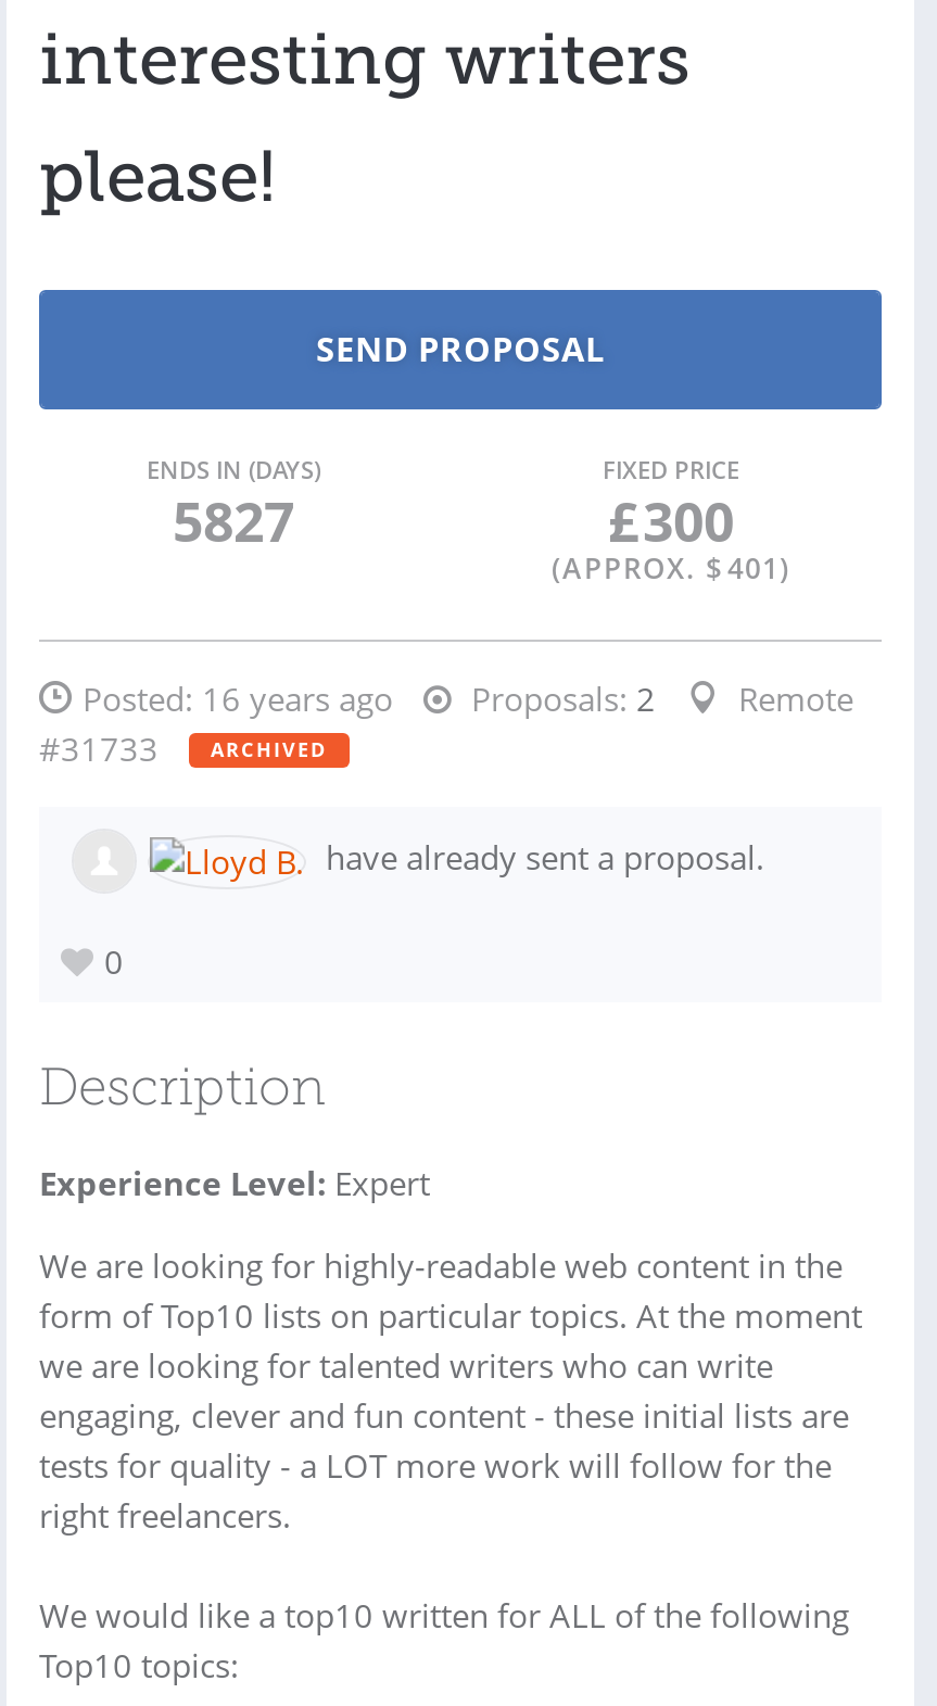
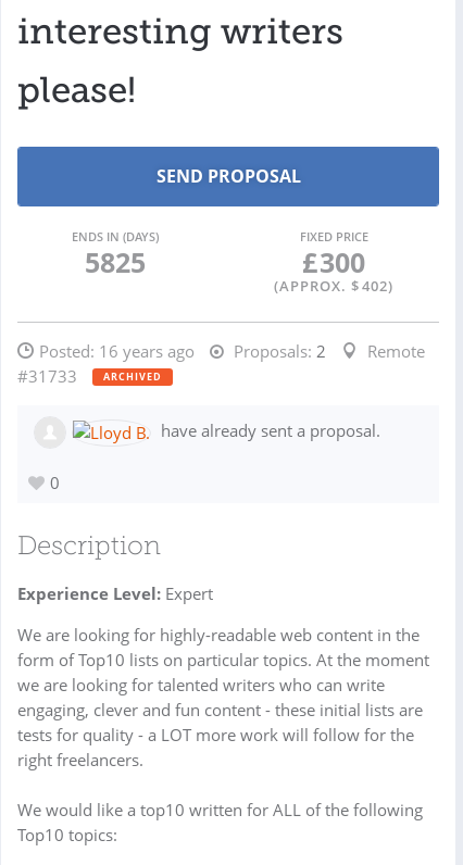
[173,483,294,557] 5827 -> [84,243,145,280] 5825
[552,548,790,587] (APPROX. $ 401) -> [274,276,393,296] (APPROX. $ 402)

